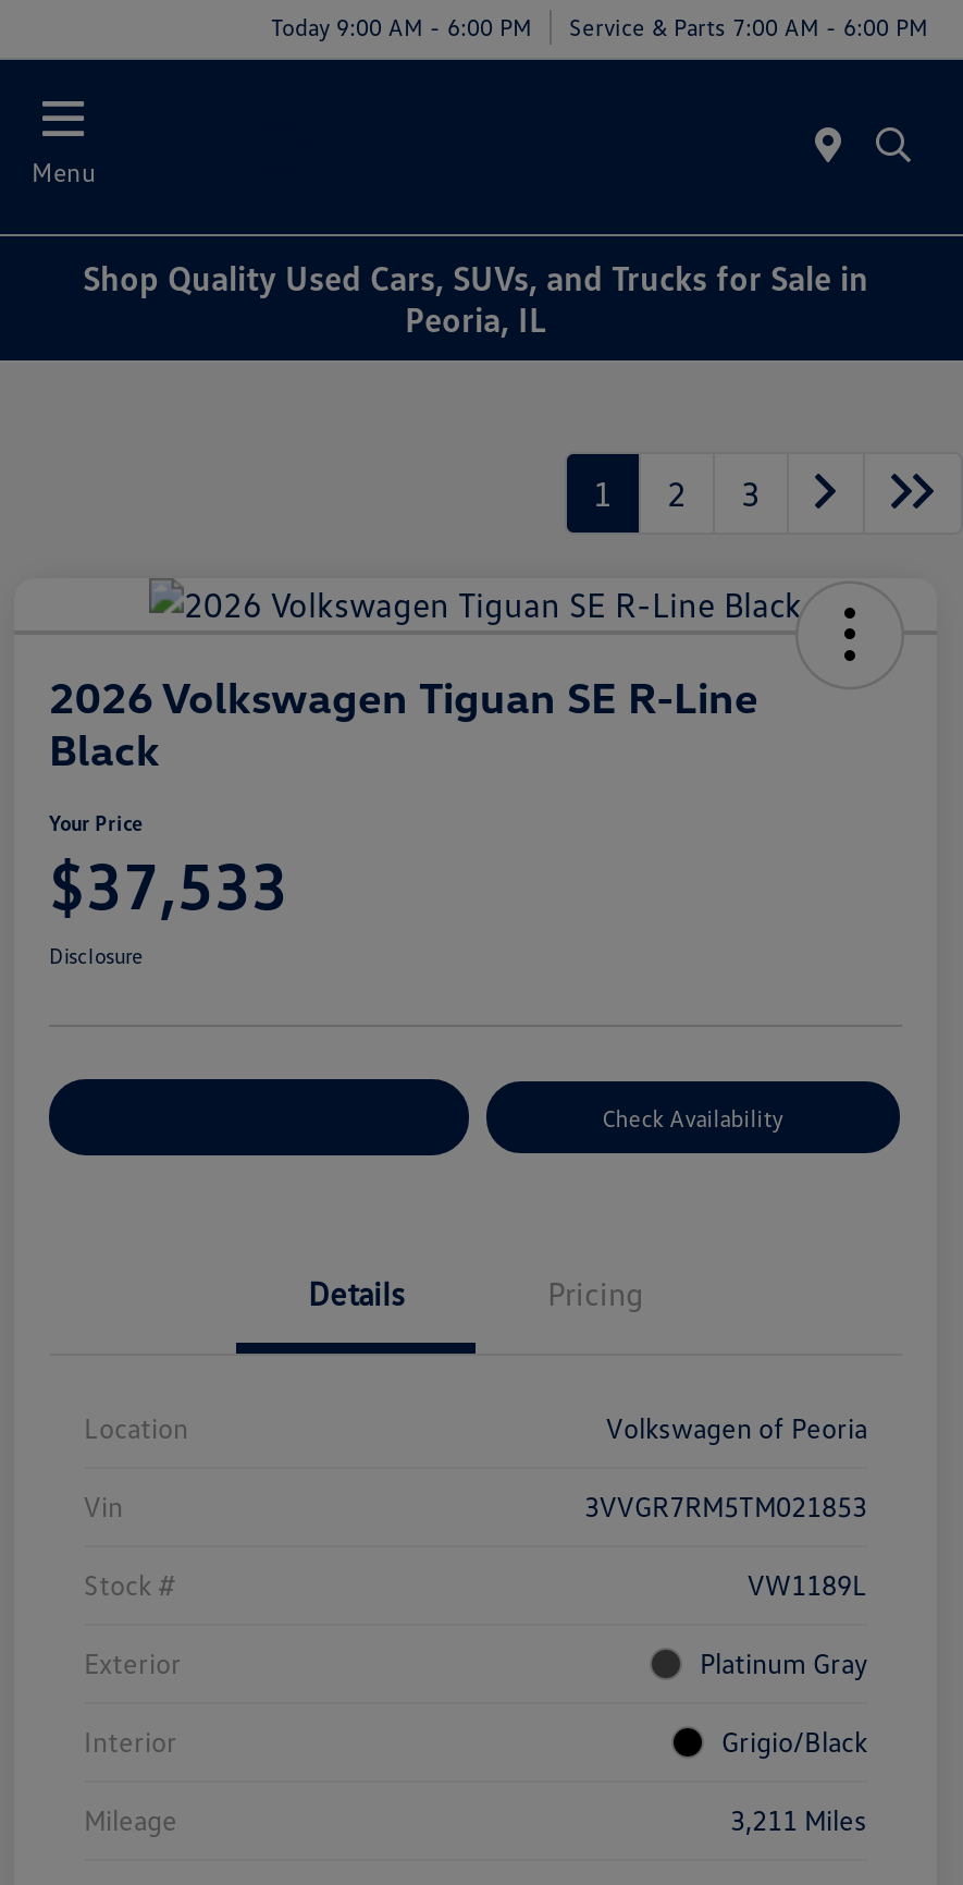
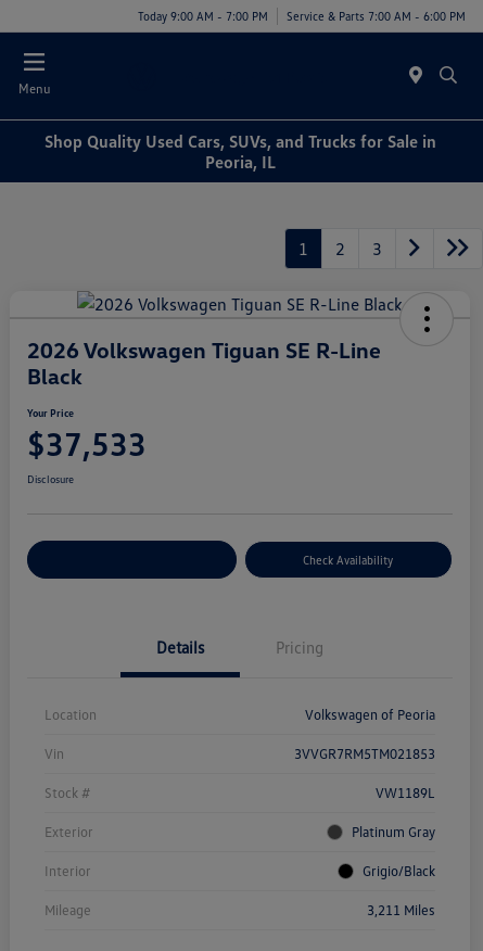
[271,11,928,39] Today 9:00 AM - 6:00 PM Service & Parts 7:00 AM - 6:00 PM -> [138,8,466,22] Today 9:00 AM - 7:00 PM Service & Parts 7:00 AM - 6:00 PM

